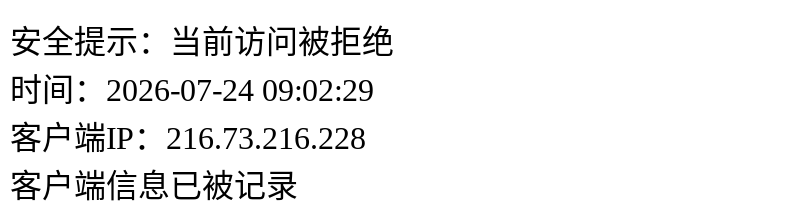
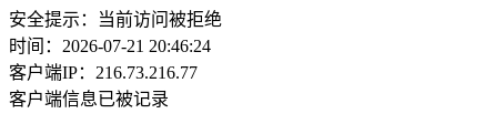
[10,73,374,107] 时间：2026-07-24 09:02:29 -> [9,37,211,55] 时间：2026-07-21 20:46:24
[10,121,366,155] 客户端IP：216.73.216.228 -> [9,63,198,82] 客户端IP：216.73.216.77

